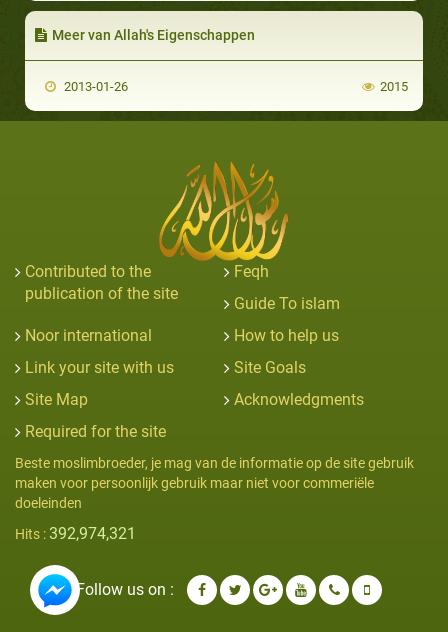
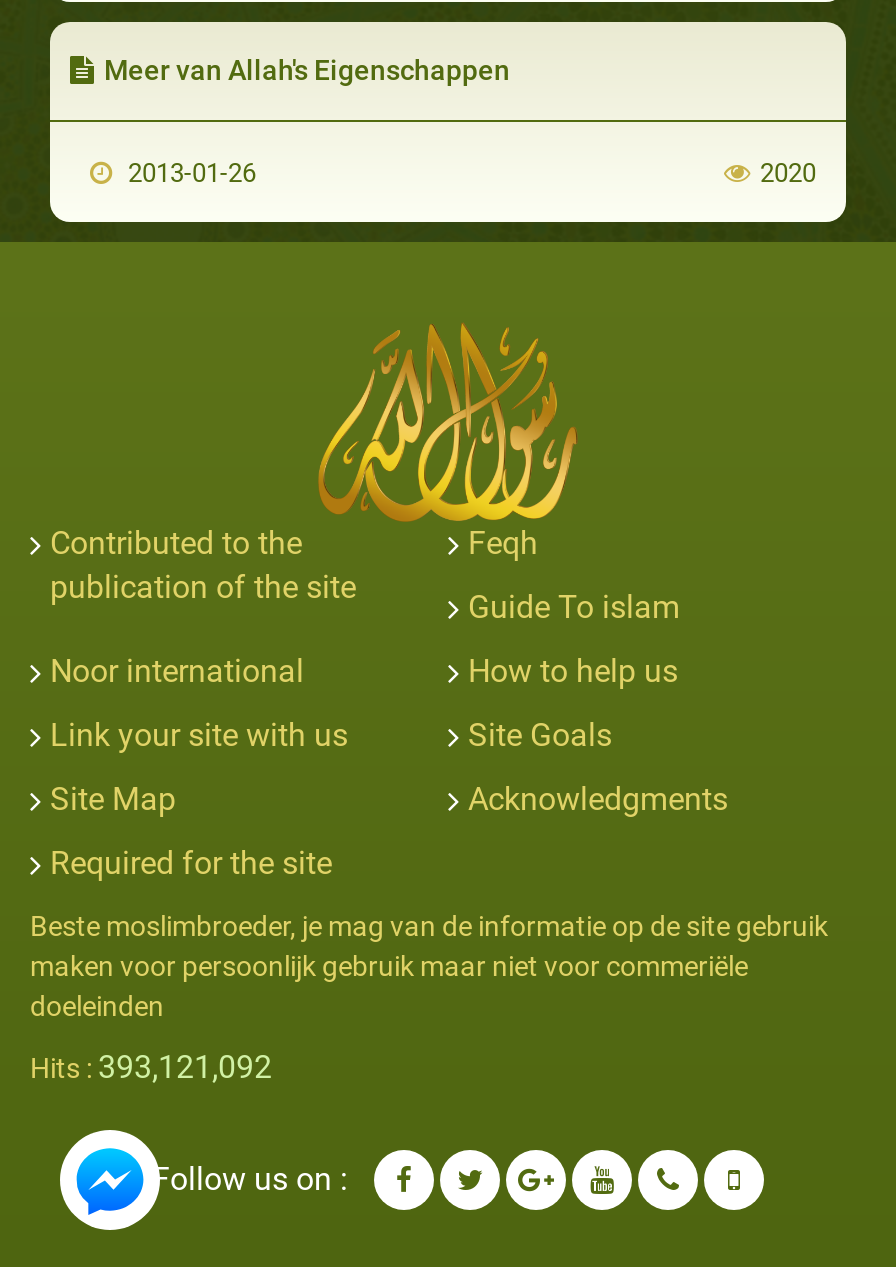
[380,79,408,94] 2015 -> [760,157,816,187] 2020
[15,524,136,543] Hits : 392,974,321 -> [30,1047,272,1085] Hits : 393,121,092

